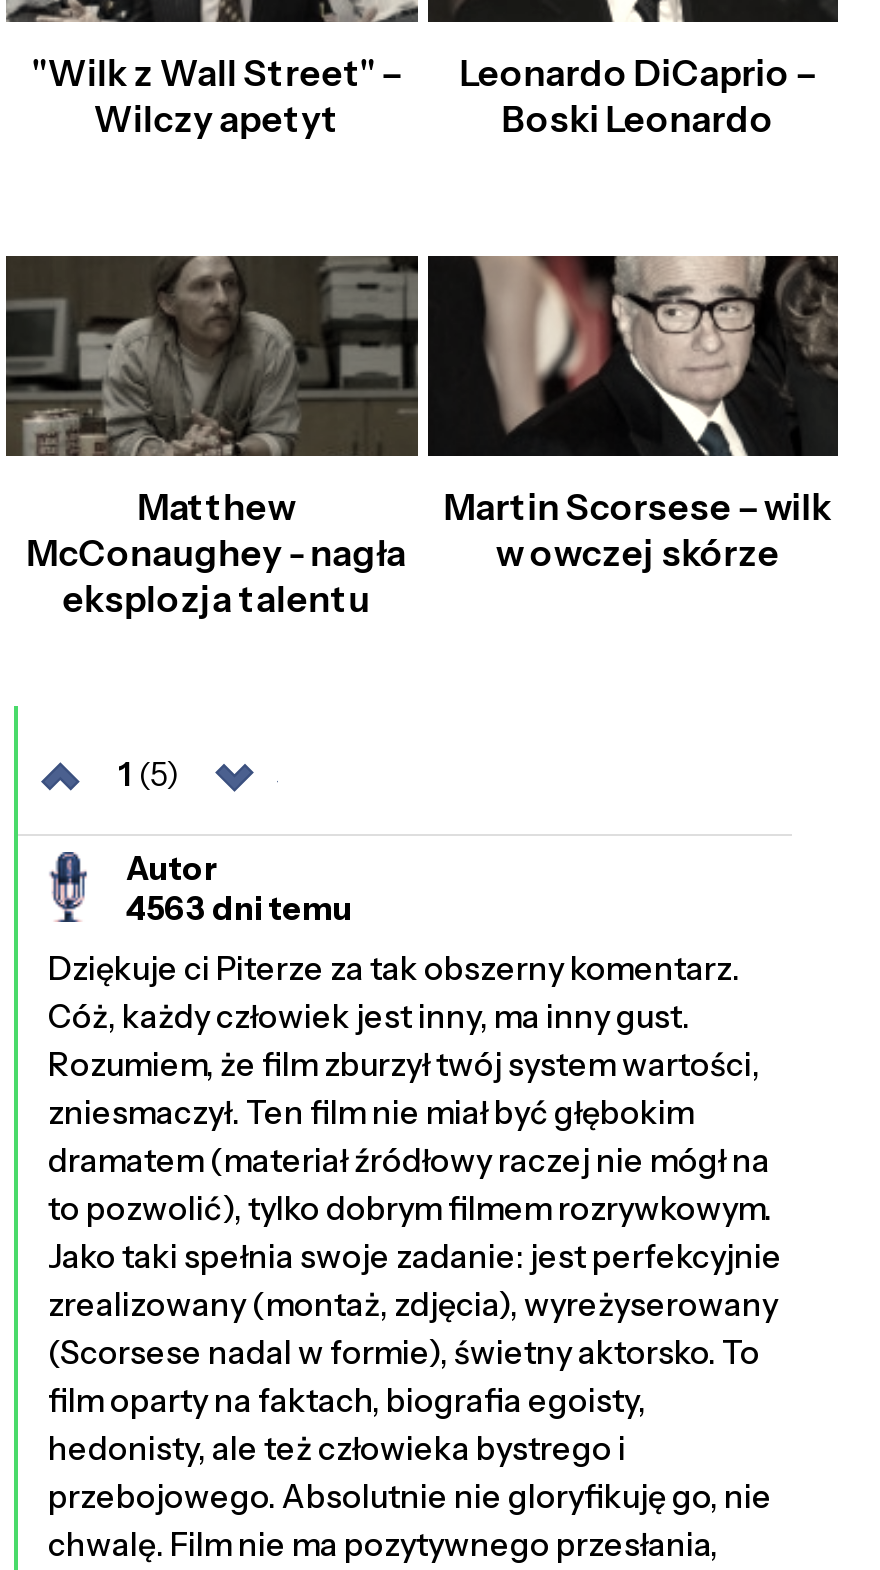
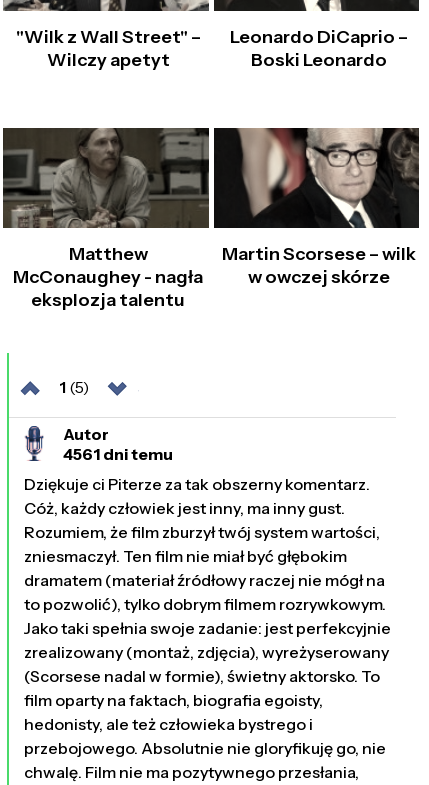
[126,889,352,929] 4563 dni temu -> [63,444,173,464] 4561 dni temu

